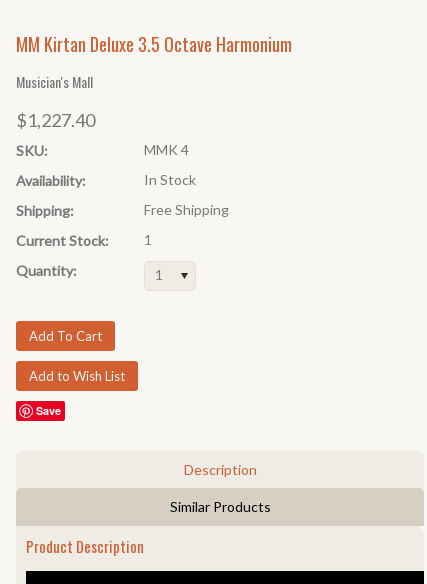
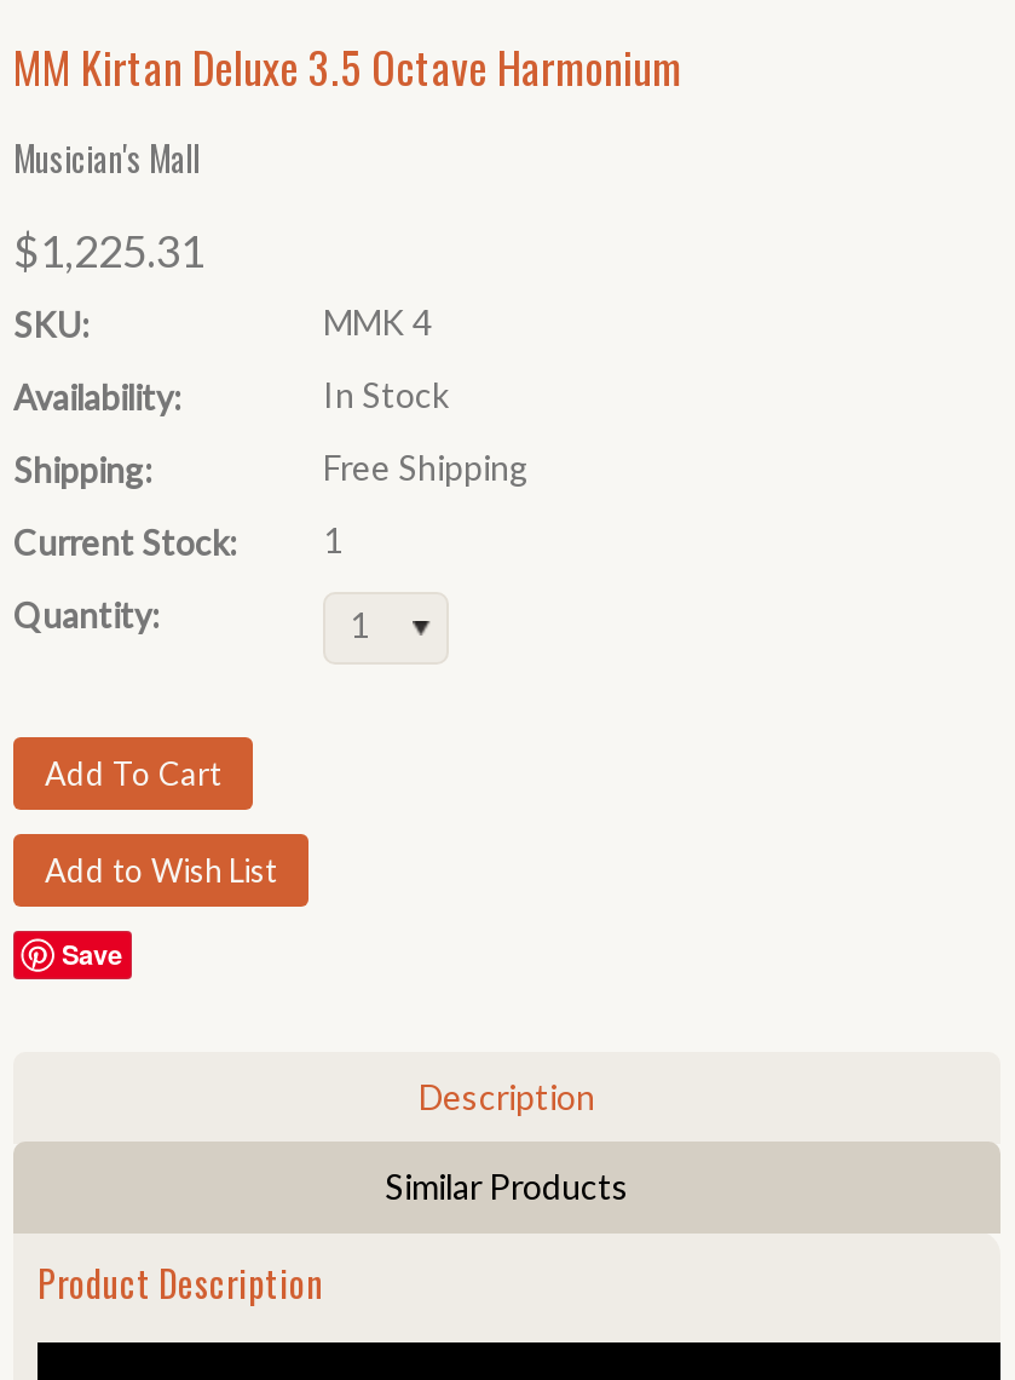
[16,109,95,131] $1,227.40 -> [13,224,204,277] $1,225.31

